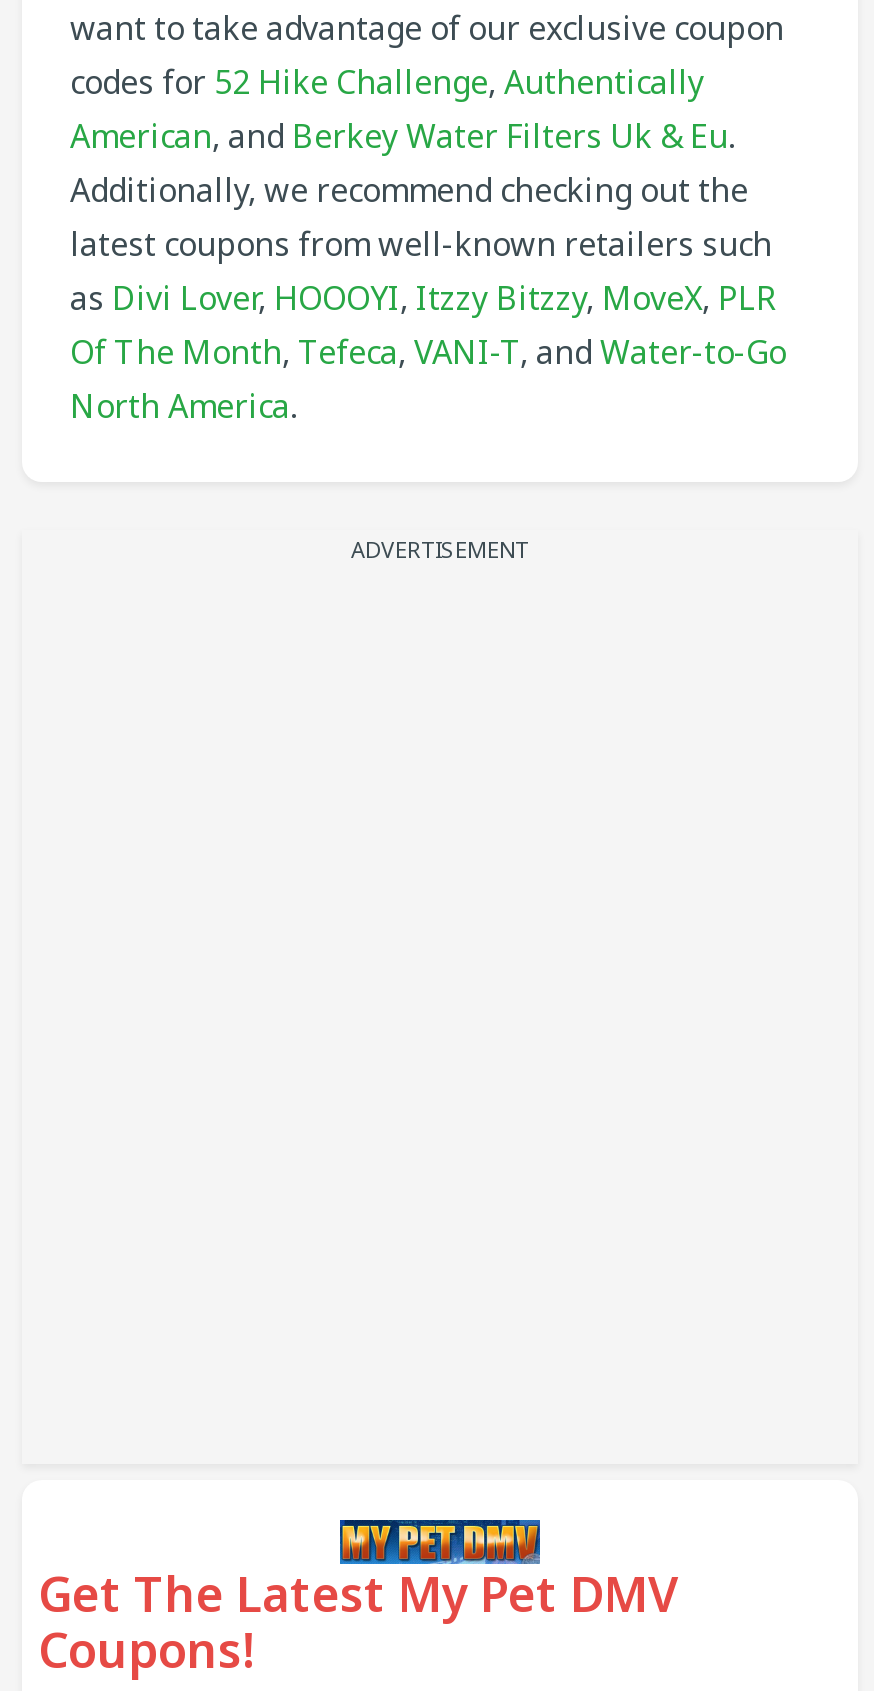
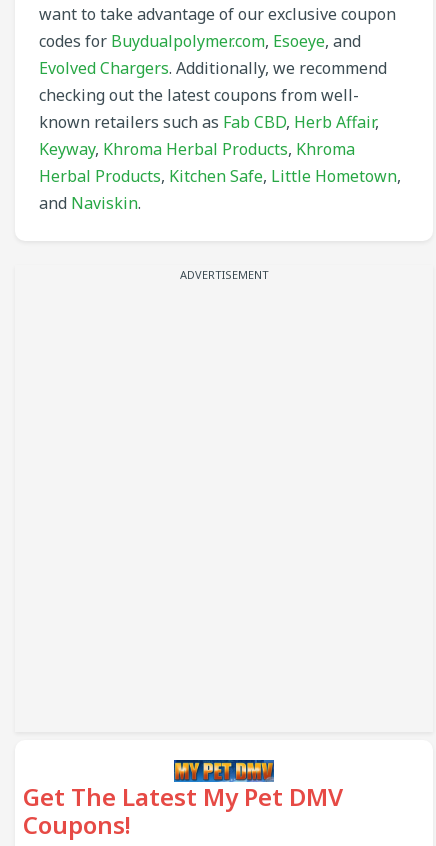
[70,60,786,428] codes for 52 Hike Challenge, Authentically | American, and Berkey Water Filters Uk & Eu. | Additionally, we recommend checking out the | latest coupons from well-known retailers such | as Divi Lover, HOOOYI, Itzzy Bitzzy, MoveX, PLR | Of The Month, Tefeca, VANI-T, and Water-to-Go | North America. -> [39,30,401,214] codes for Buydualpolymer.com, Esoeye, and | Evolved Chargers. Additionally, we recommend | checking out the latest coupons from well- | known retailers such as Fab CBD, Herb Affair, | Keyway, Khroma Herbal Products, Khroma | Herbal Products, Kitchen Safe, Little Hometown, | and Naviskin.

